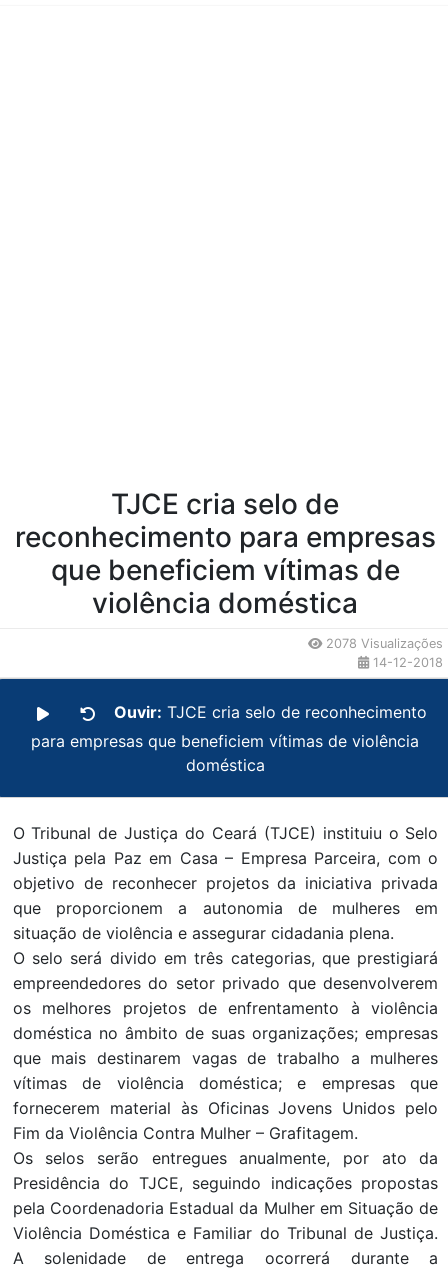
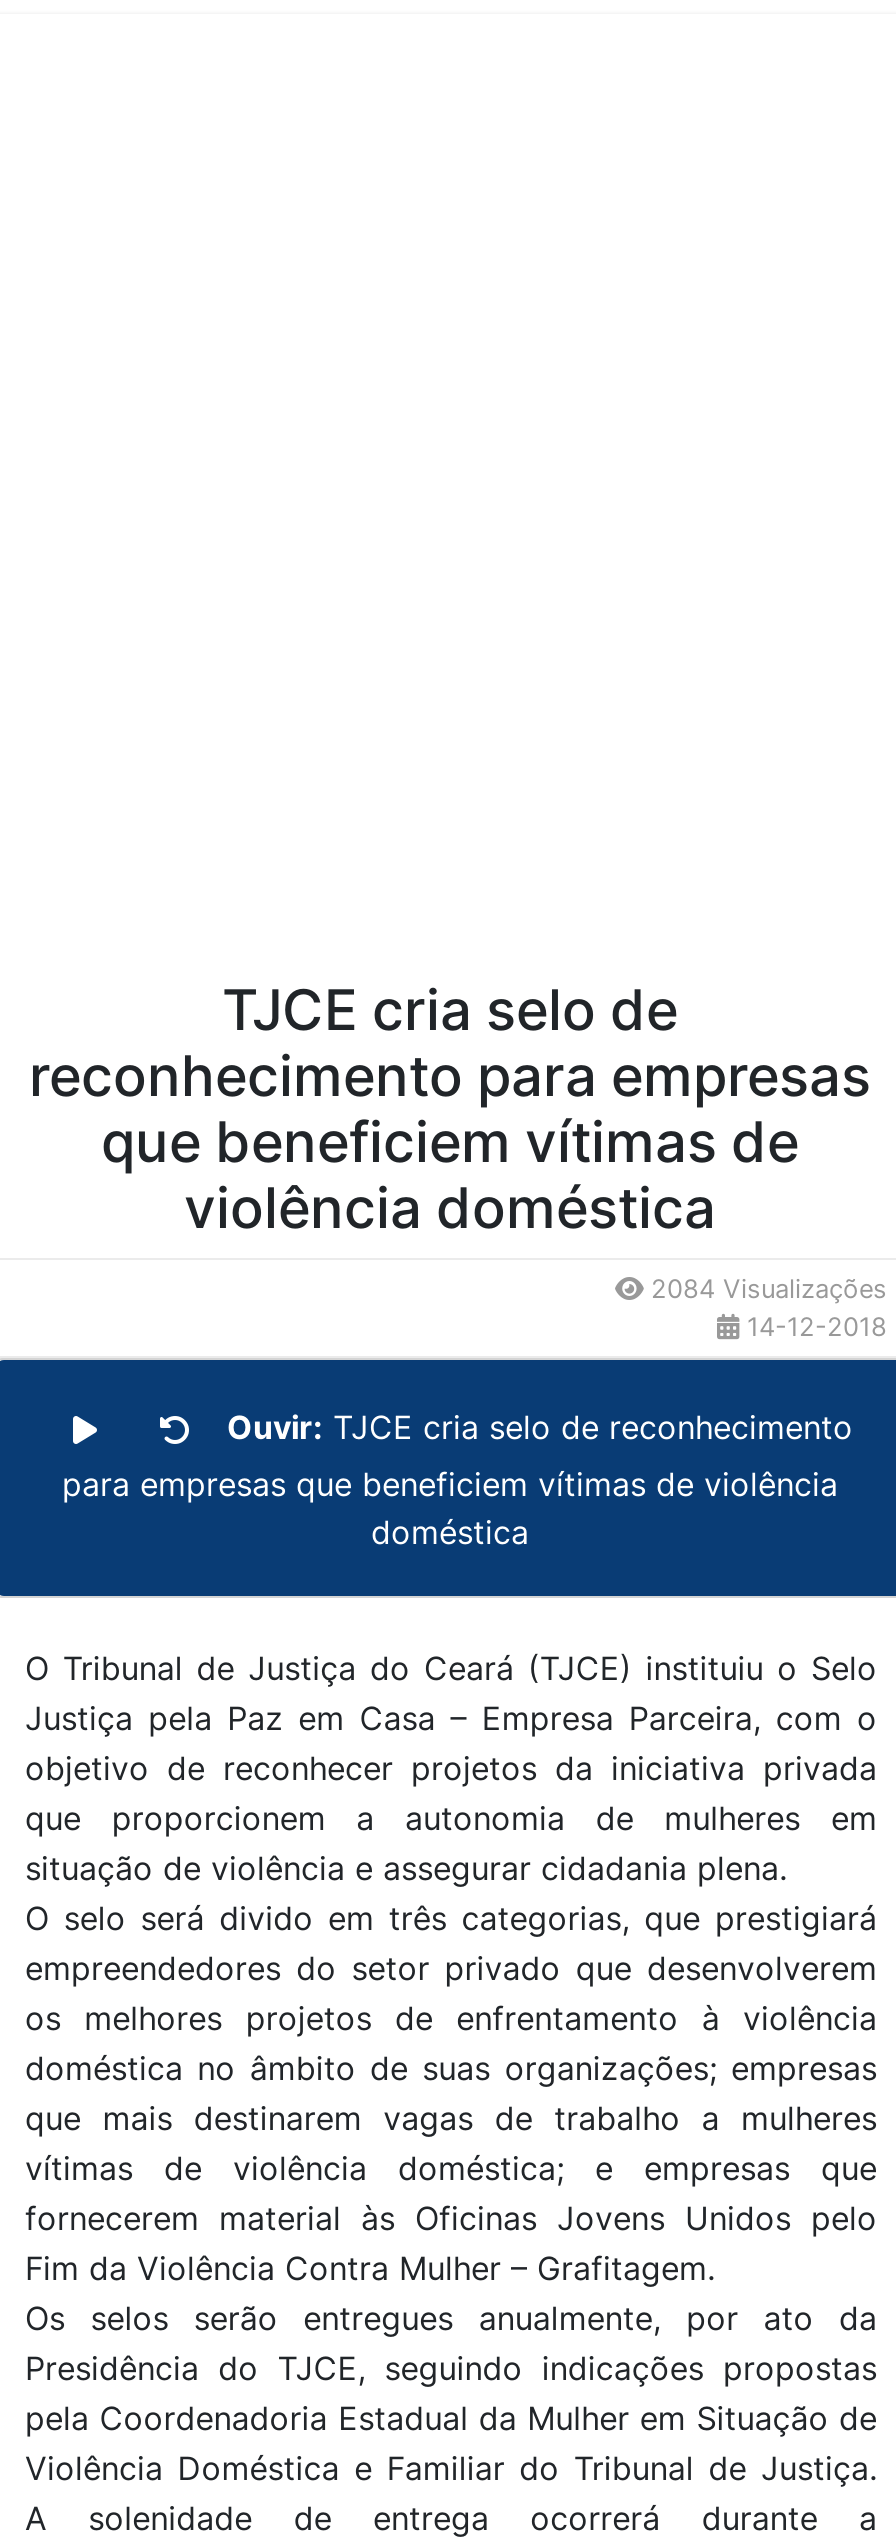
[322,636,443,651] 2078 Visualizações -> [643,1274,887,1304] 2084 Visualizações

